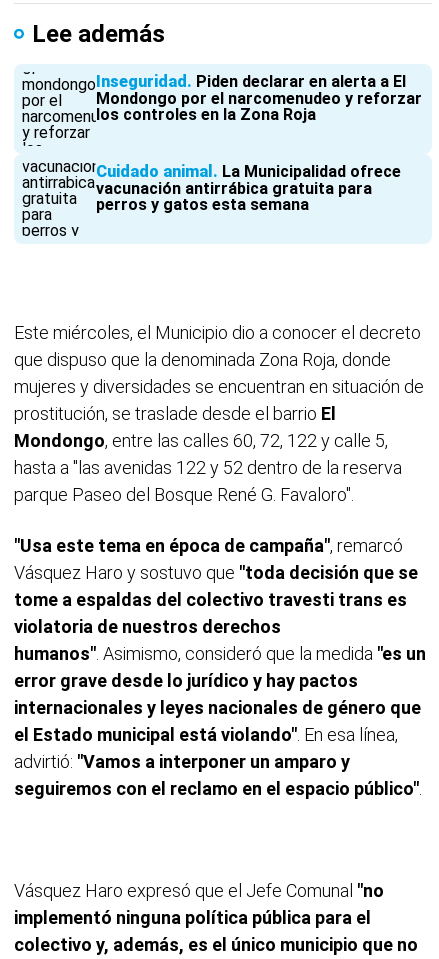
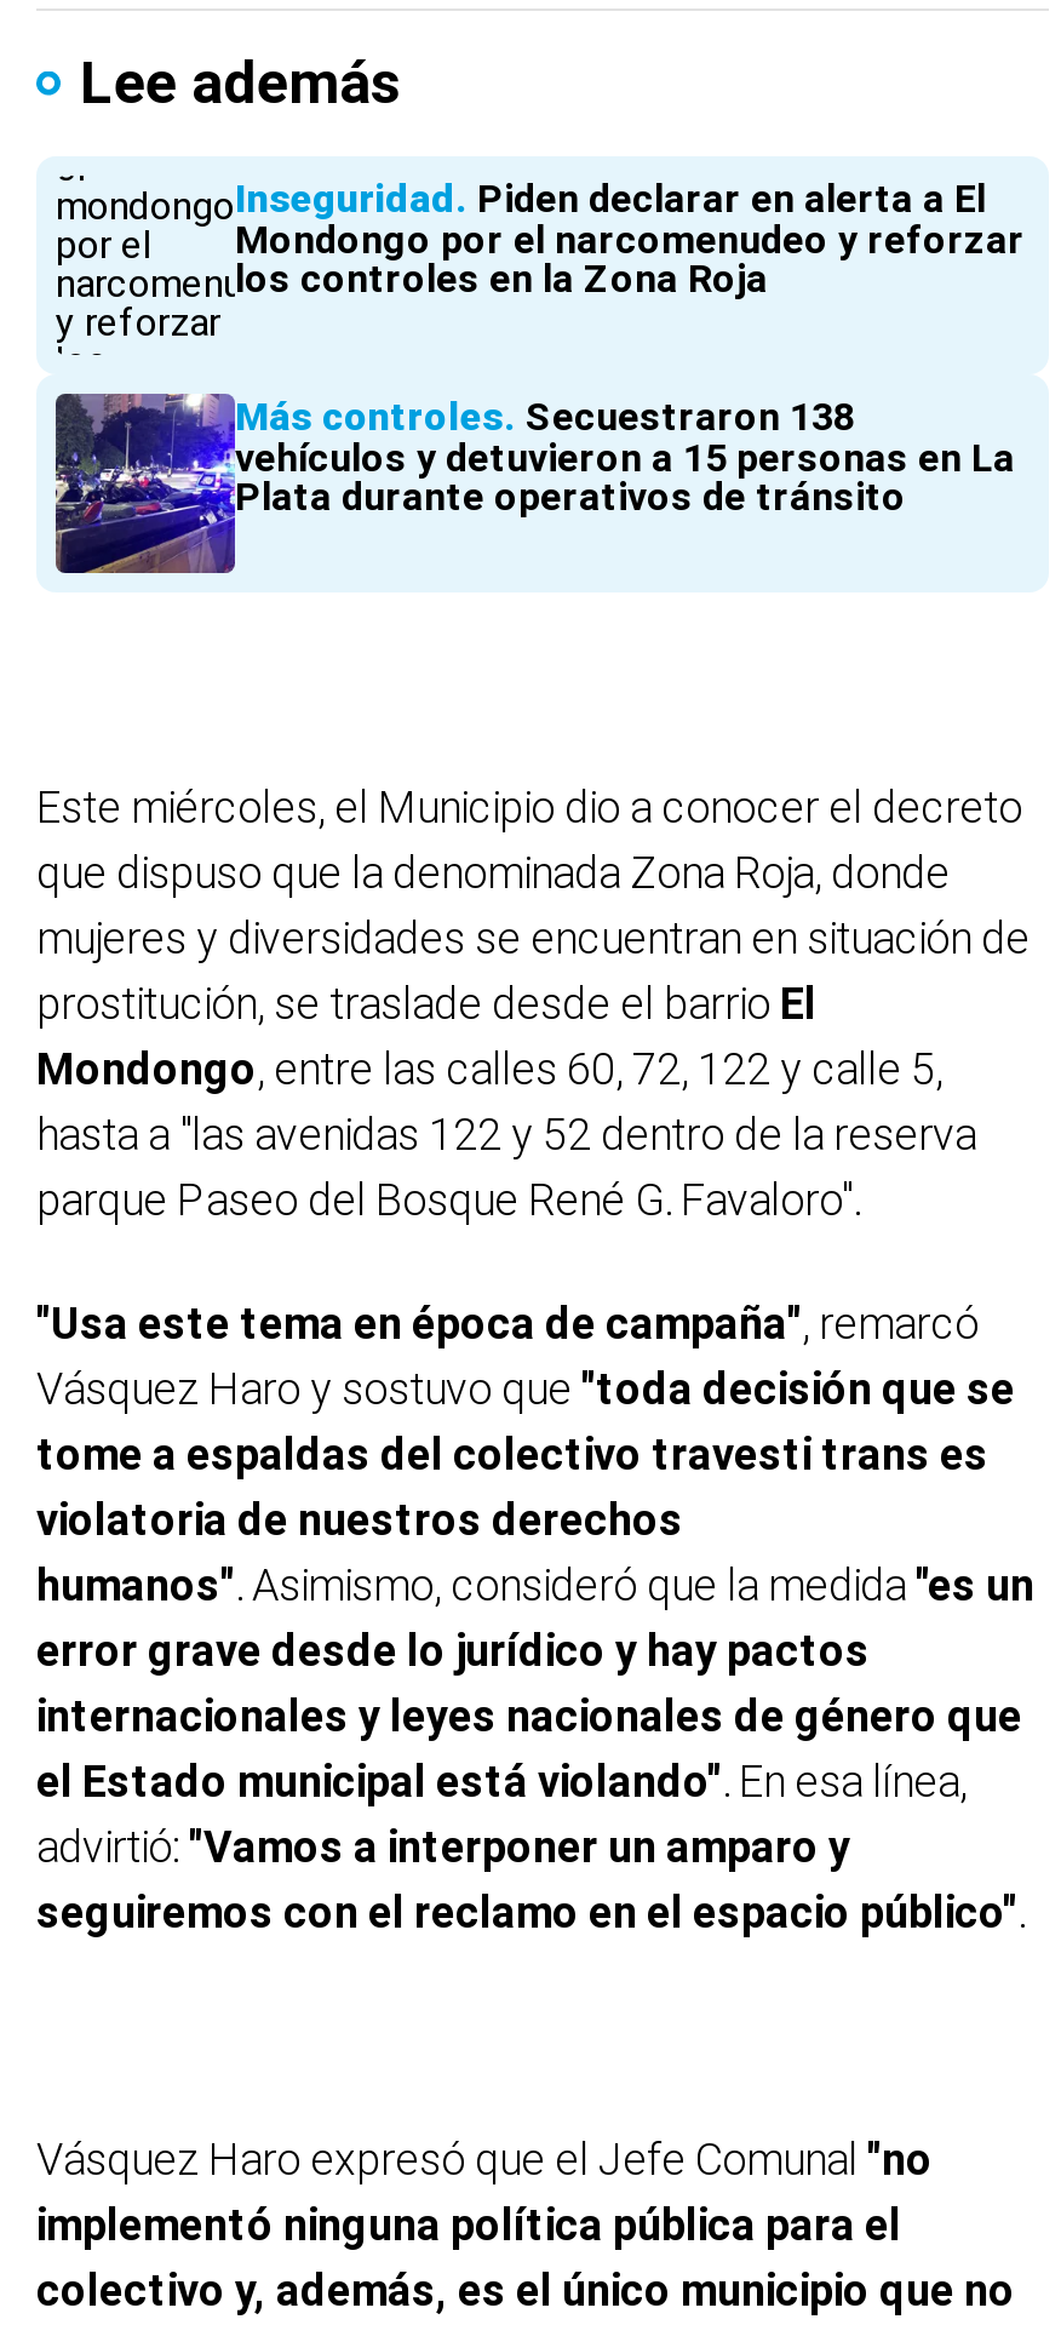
[22,162,401,237] [image] | Cuidado animal La Municipalidad ofrece | vacunación antirrábica gratuita para | perros y gatos esta semana -> [53,391,1015,575] [image] | Más controles Secuestraron 138 | vehículos y detuvieron a 15 personas en La | Plata durante operativos de tránsito

